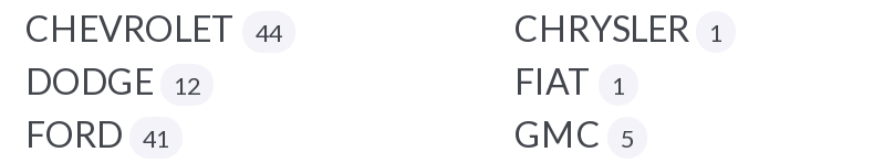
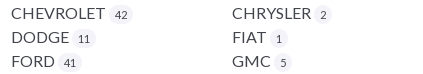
[25,7,282,49] CHEVROLET 44 -> [11,3,127,22] CHEVROLET 42
[514,7,722,49] CHRYSLER 1 -> [232,3,326,22] CHRYSLER 2
[25,60,200,102] DODGE 12 -> [11,27,90,46] DODGE 11

